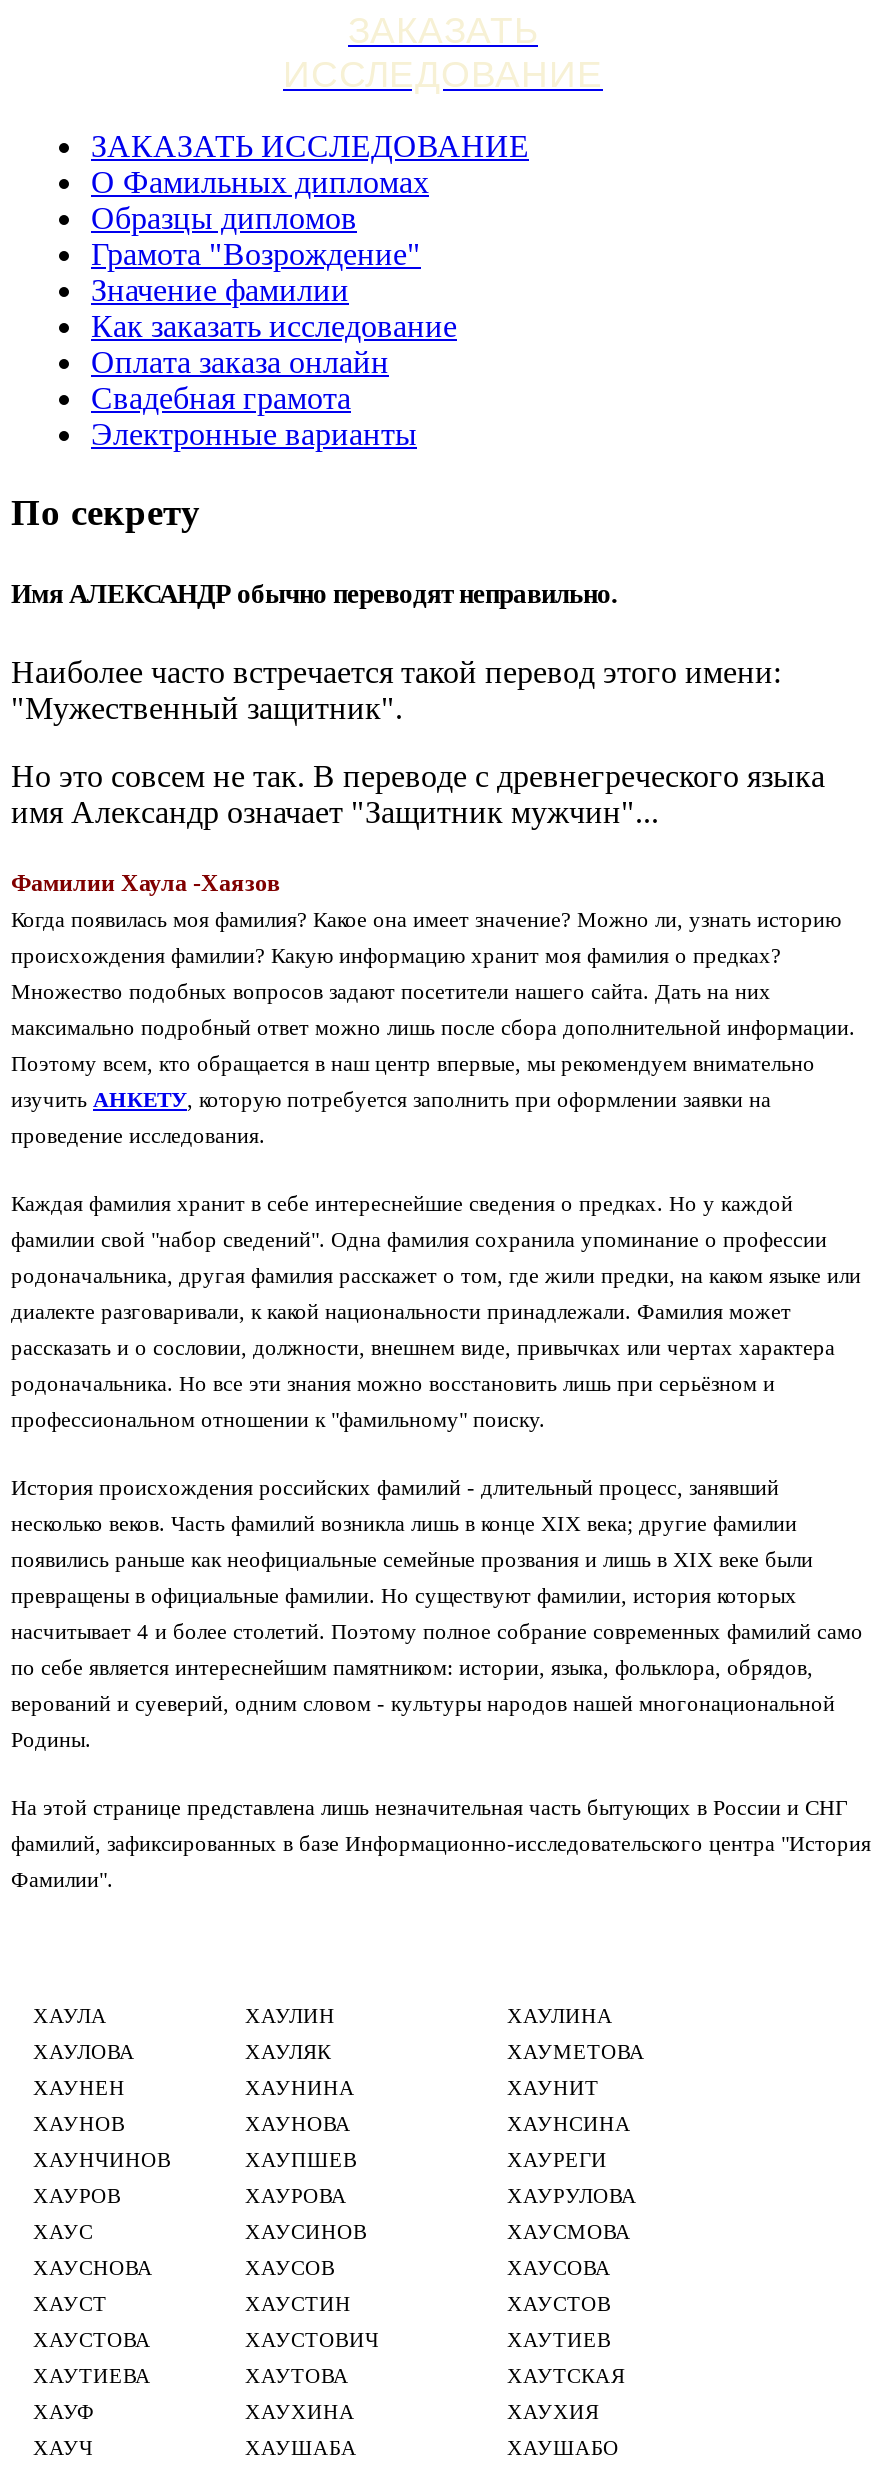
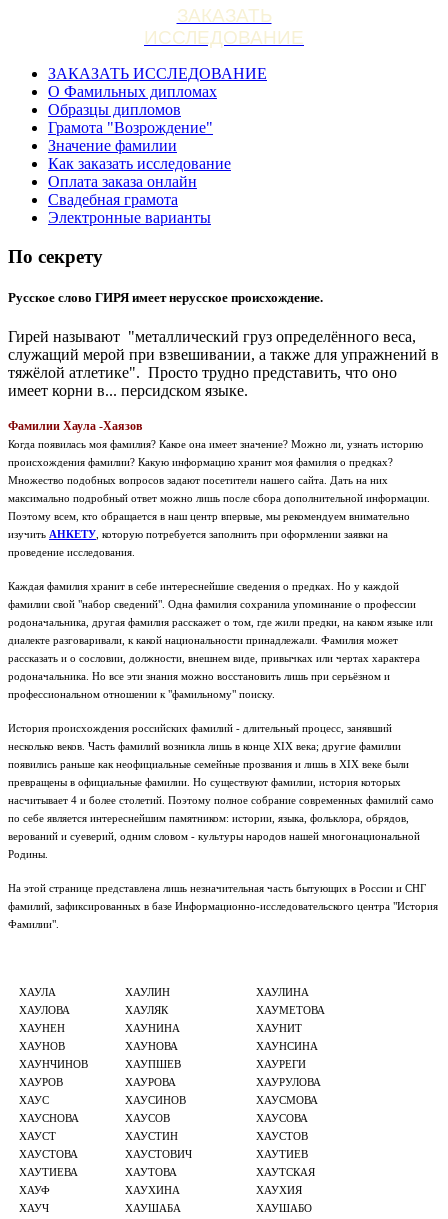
[11,579,825,829] Имя АЛЕКСАНДР обычно переводят неправильно. | Наиболее часто встречается такой перевод этого имени: | "Мужественный защитник". | Но это совсем не так. В переводе с древнегреческого языка | имя Александр означает "Защитник мужчин"... -> [8,290,439,399] Русское слово ГИРЯ имеет нерусское происхождение. | Гирей называют "металлический груз определённого веса, | служащий мерой при взвешивании, а также для упражнений в | тяжёлой атлетике". Просто трудно представить, что оно | имеет корни в... персидском языке.

